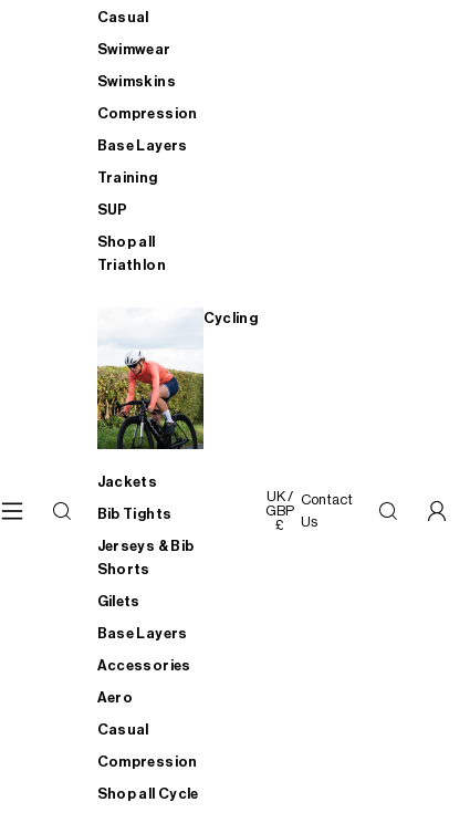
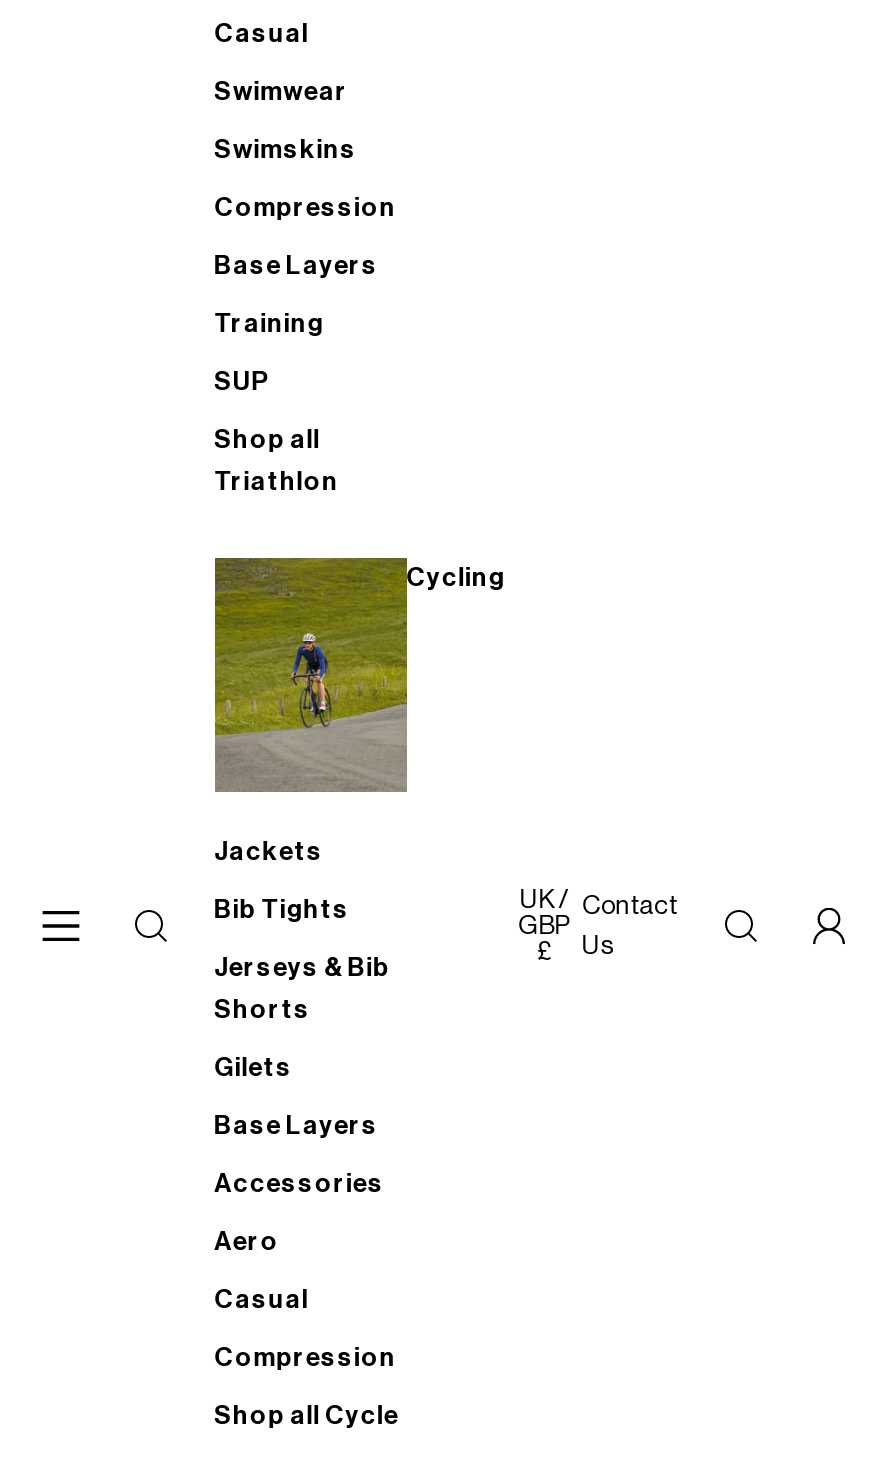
[96,308,203,450] [image] -> [213,556,409,794] [image]

